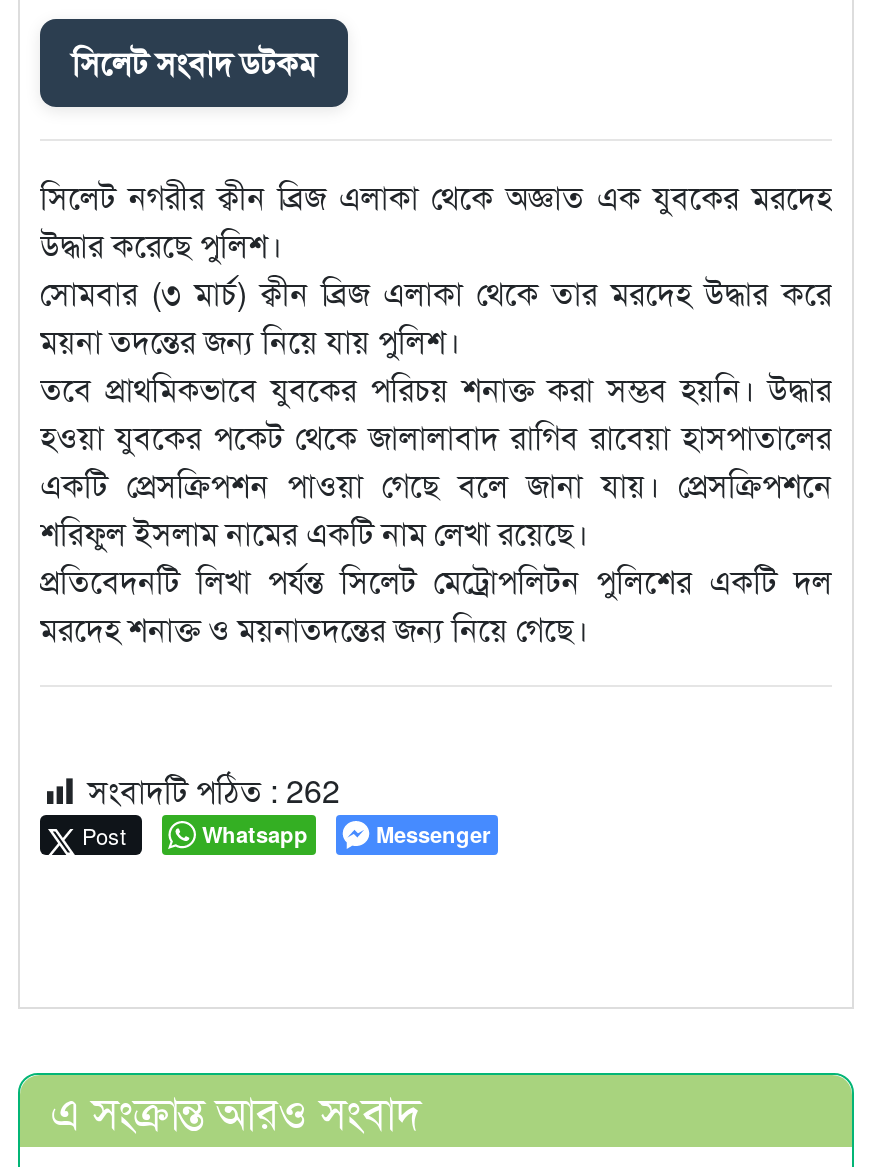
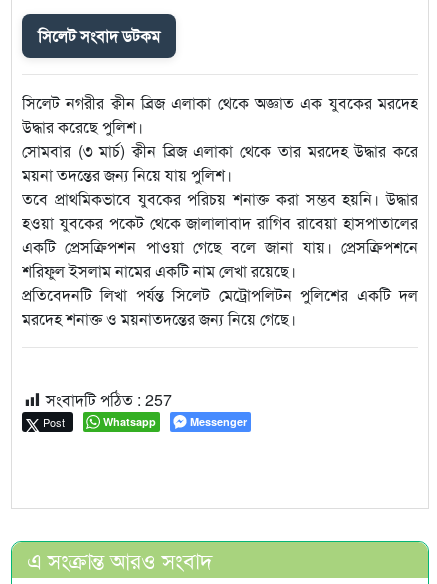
[88,768,340,814] সংবাদটি পঠিত : 262 -> [46,388,172,411] সংবাদটি পঠিত : 257

